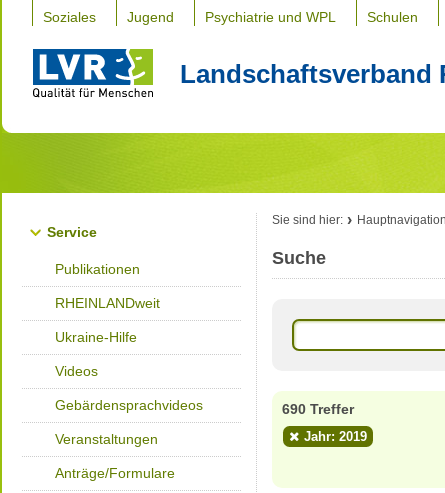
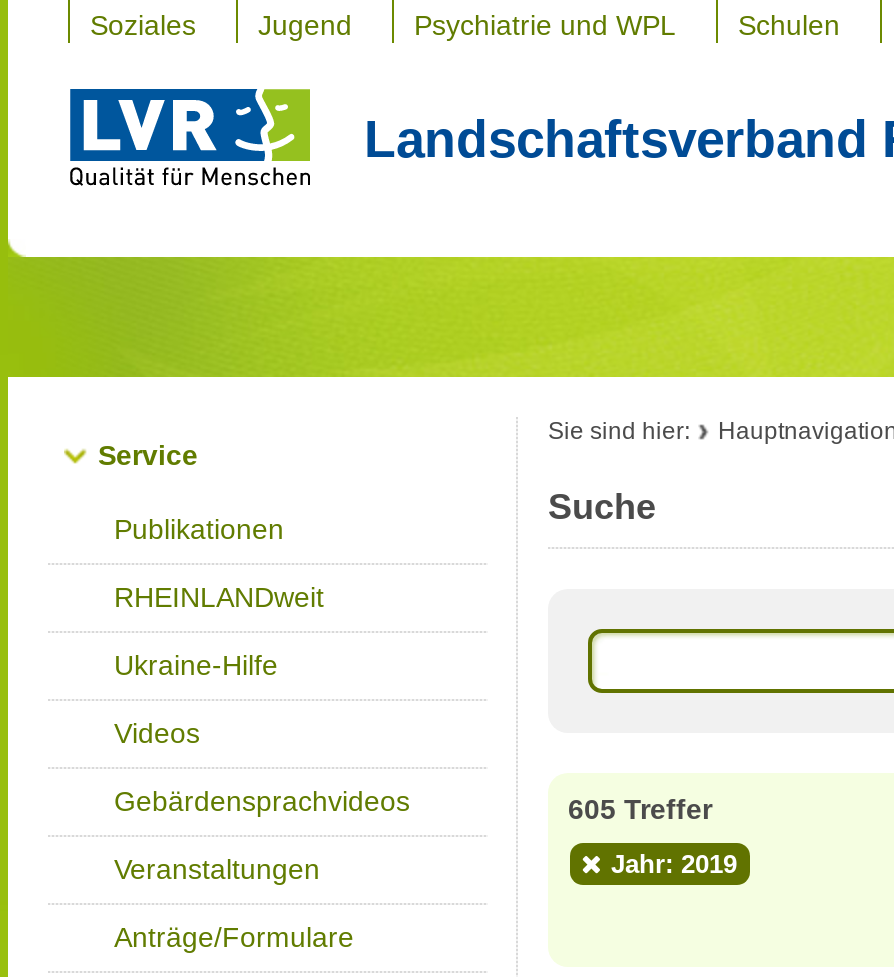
[282,401,354,417] 690 Treffer -> [568,793,712,825] 605 Treffer

